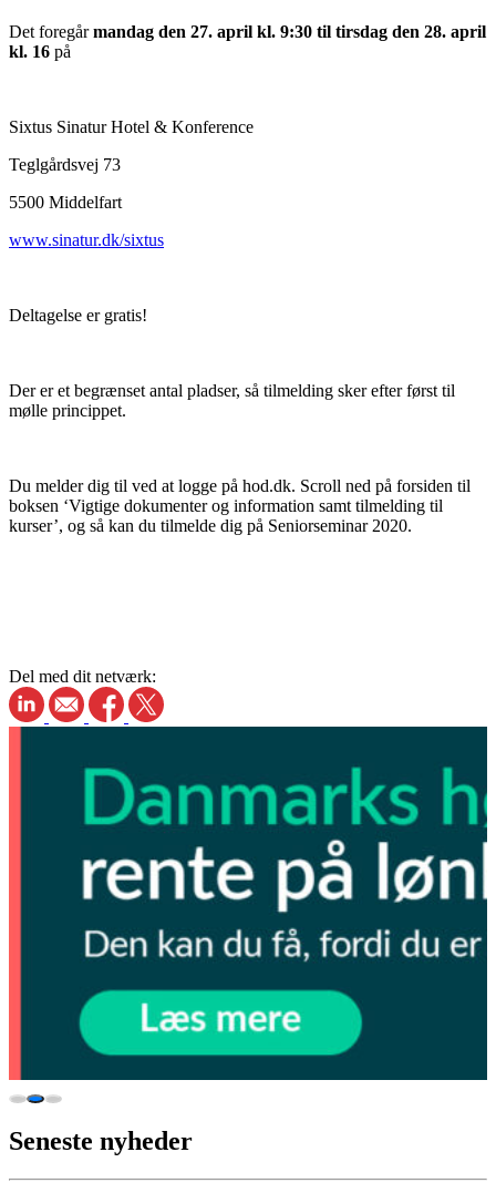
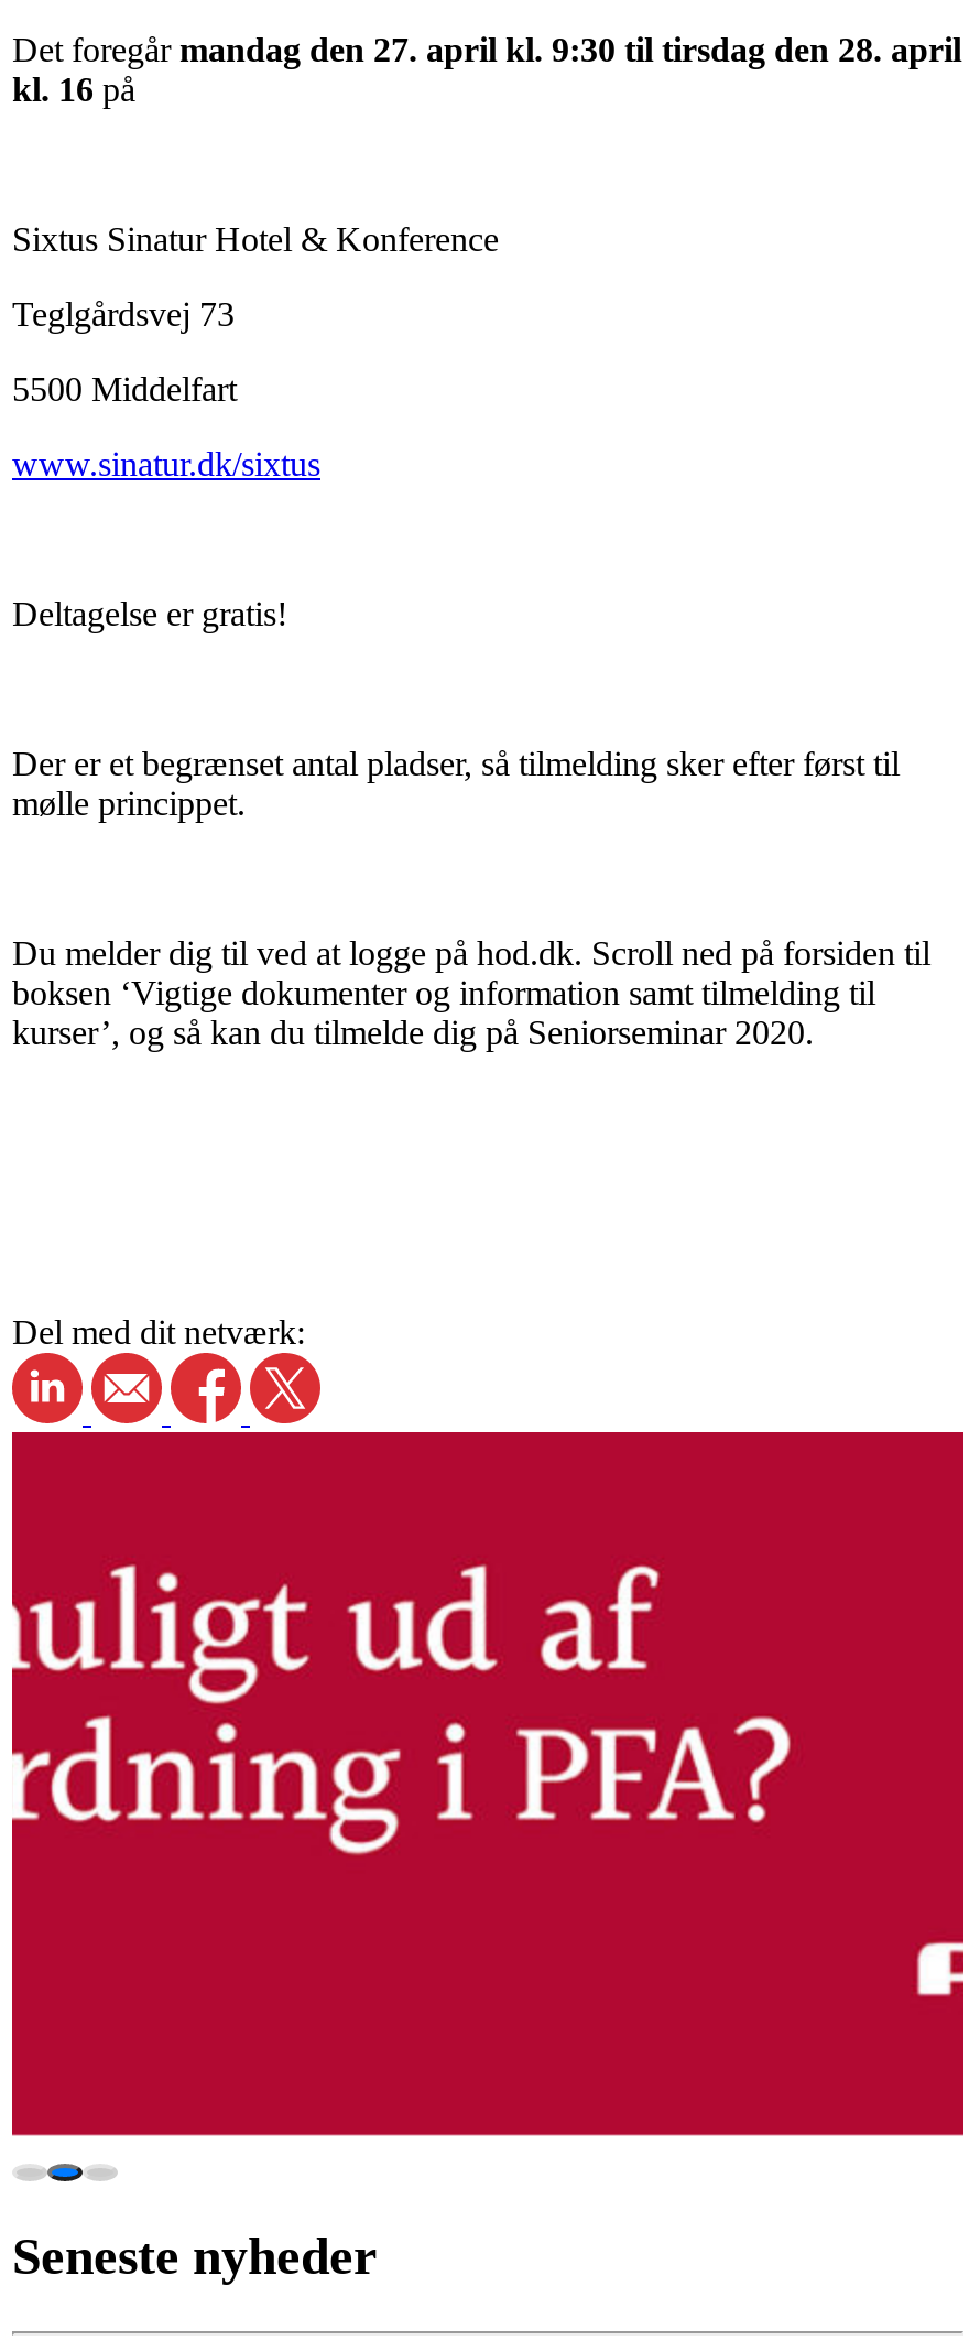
[8,726,488,1081] [image] -> [12,1430,966,2137] [image]

